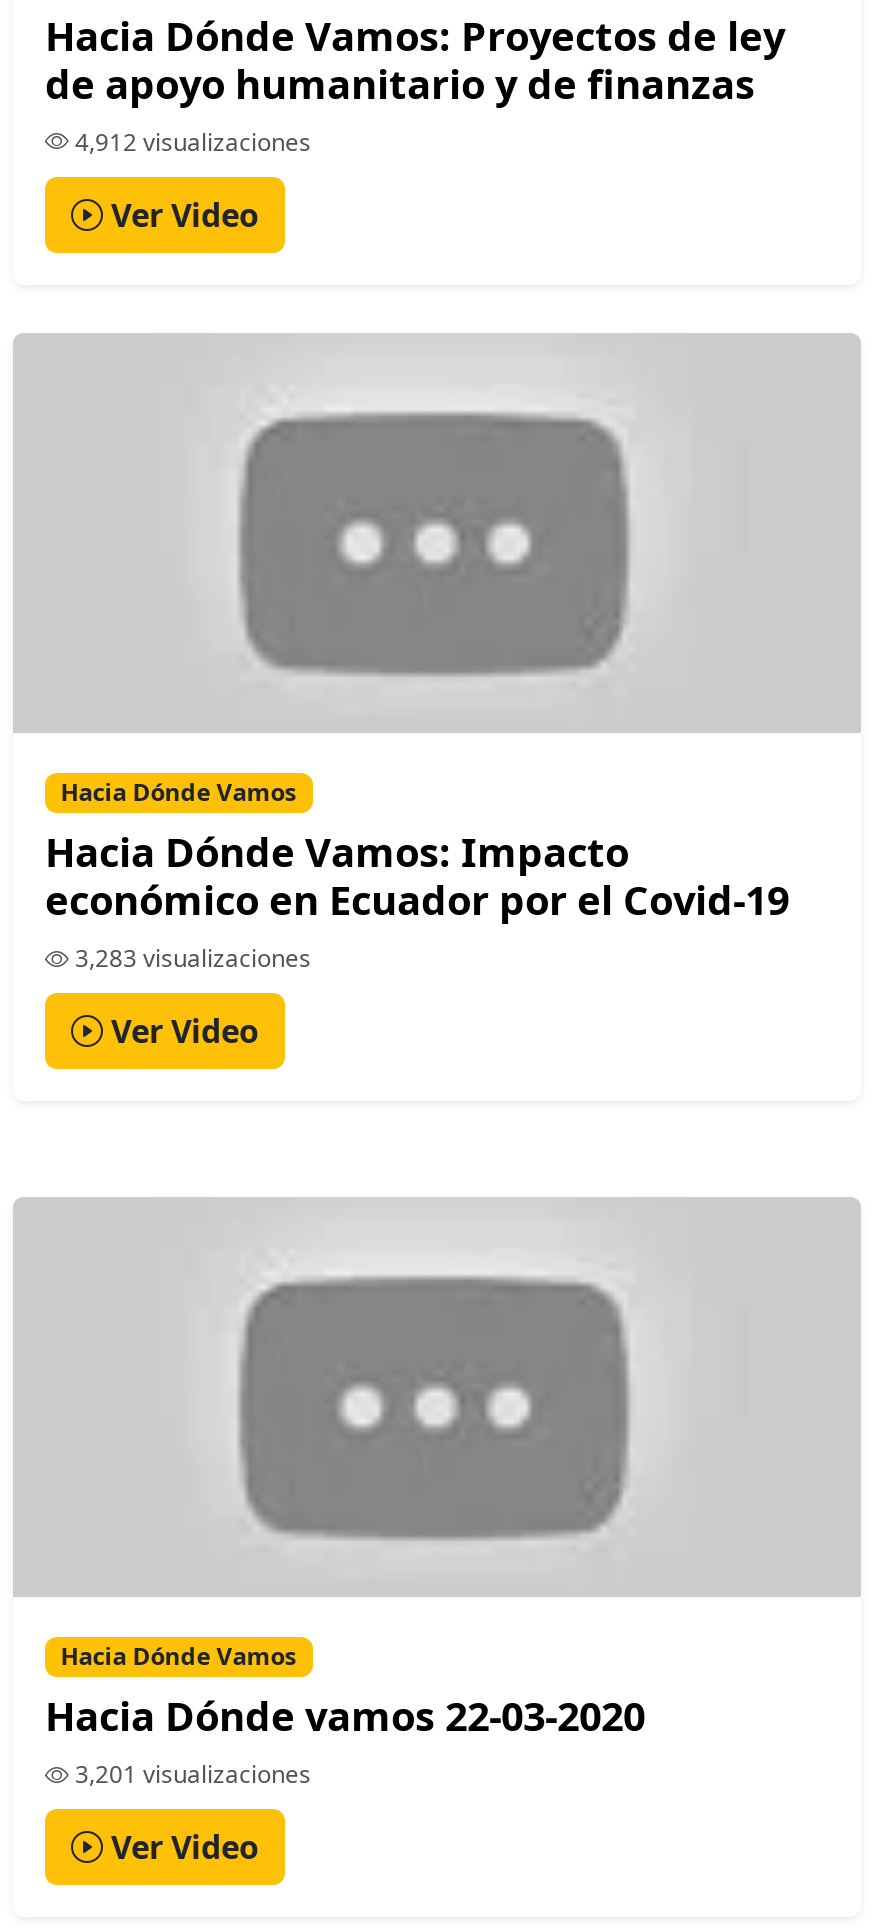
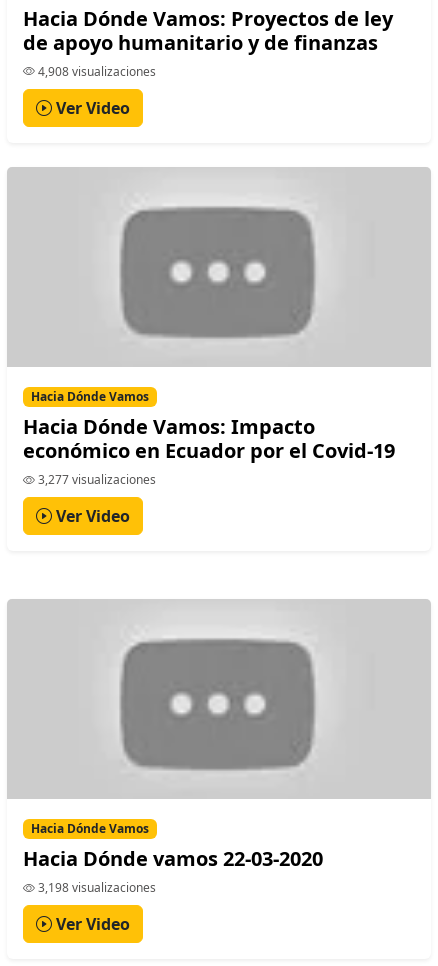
[69,125,311,159] 4,912 visualizaciones -> [35,63,156,80] 4,908 visualizaciones
[69,941,311,975] 3,283 visualizaciones -> [35,471,156,488] 3,277 visualizaciones
[69,1758,311,1792] 3,201 visualizaciones -> [35,879,156,896] 3,198 visualizaciones

